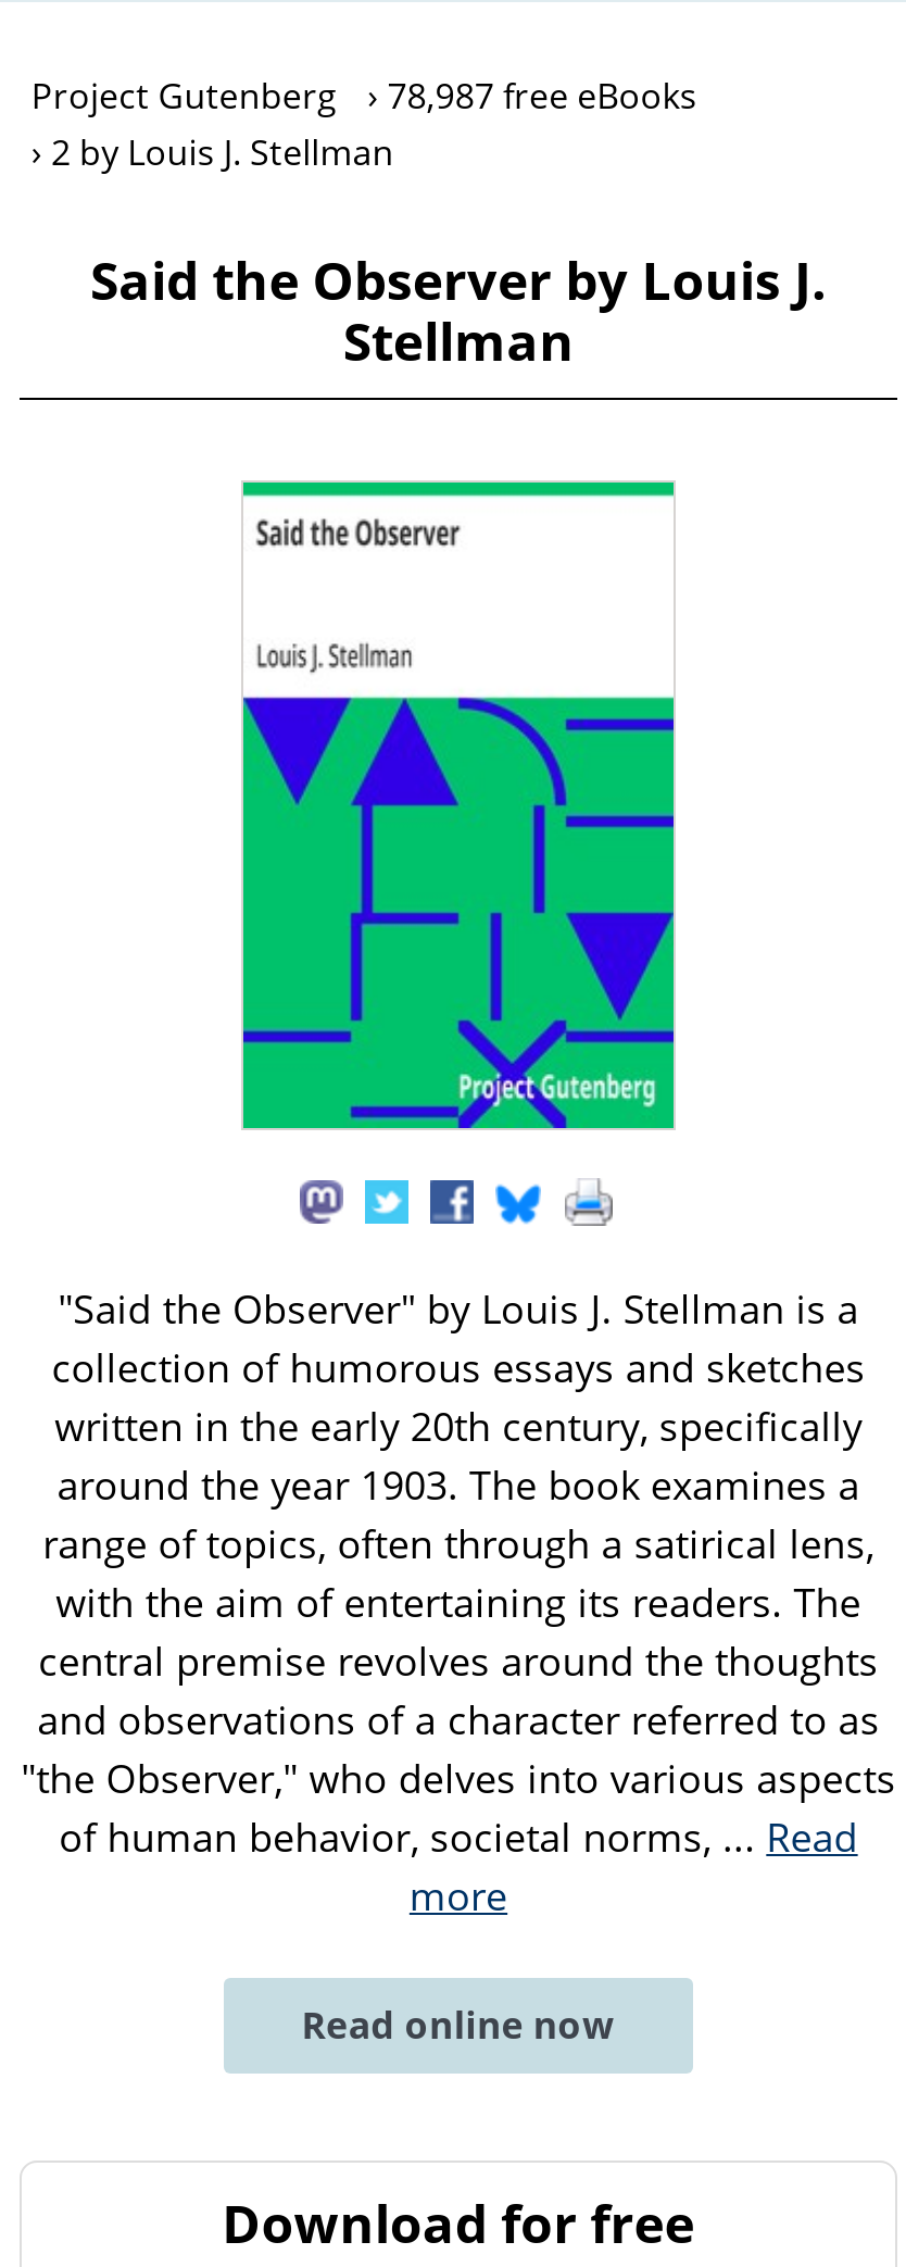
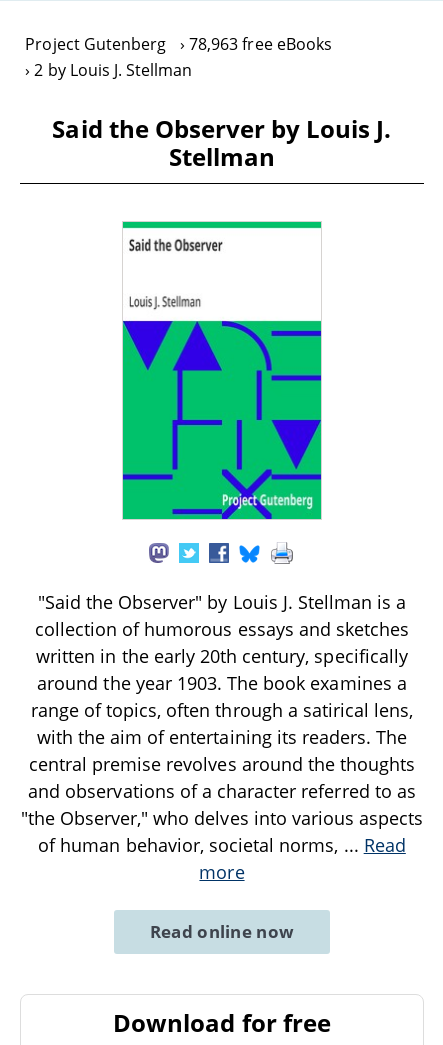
[31,72,697,120] Project Gutenberg 78,987 free eBooks -> [25,33,332,55] Project Gutenberg 78,963 free eBooks

